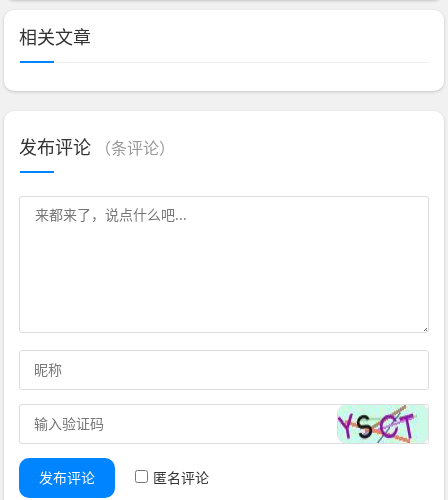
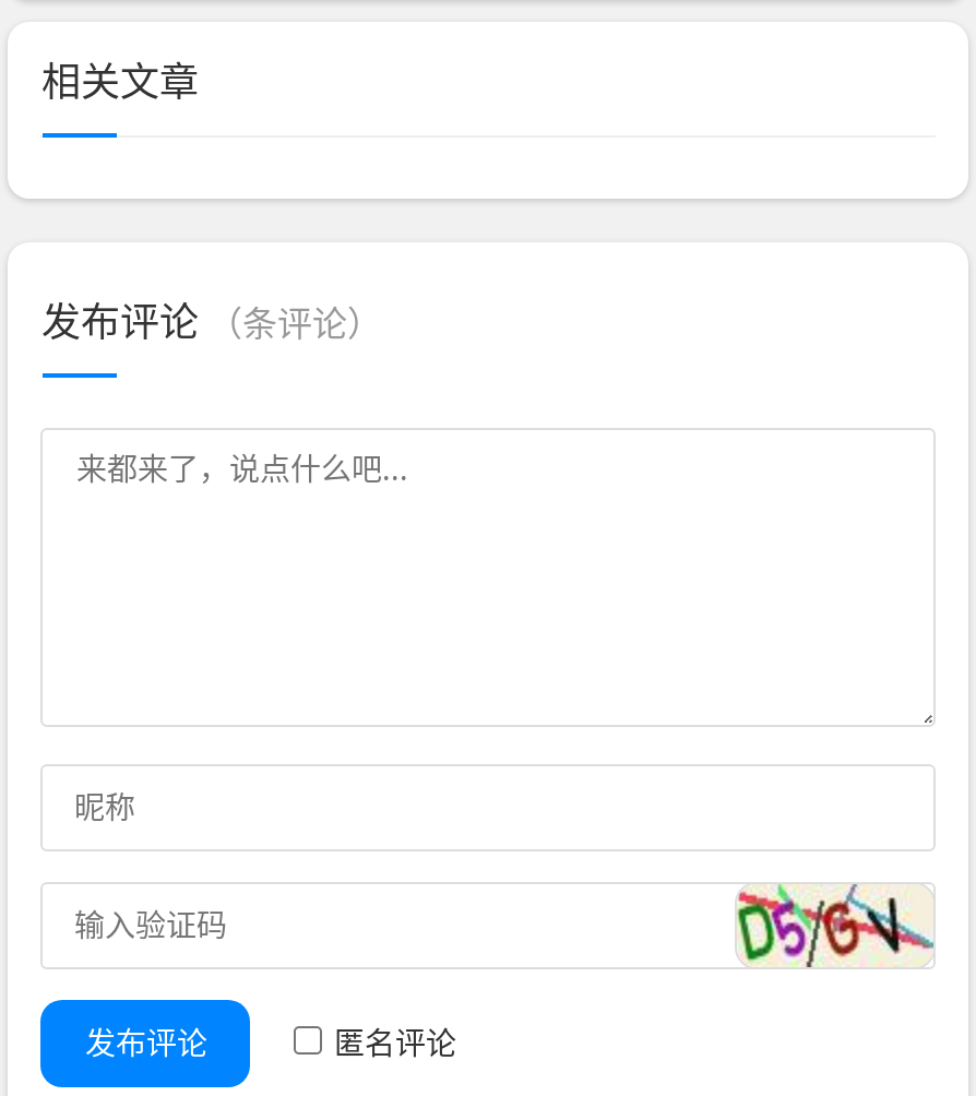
[337,405,428,444] [image] -> [735,884,933,969] [image]

